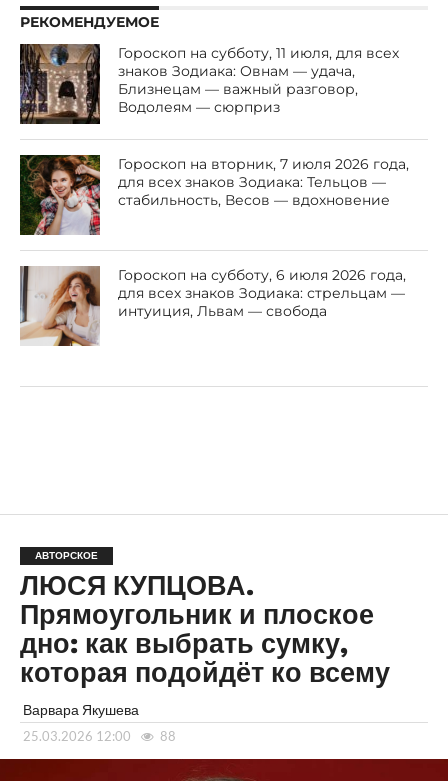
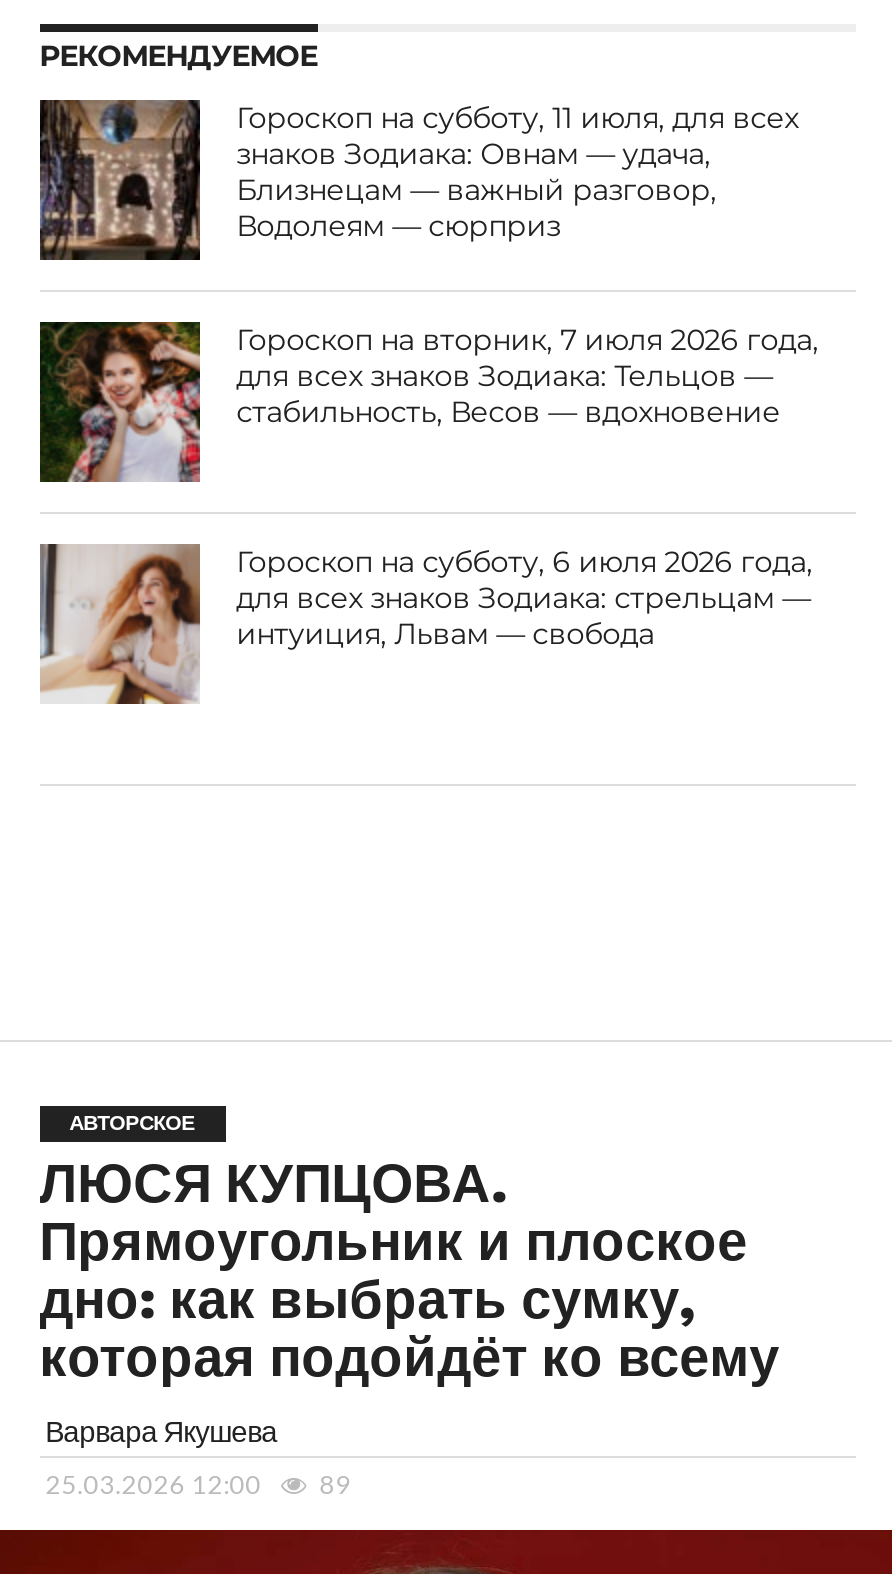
[23,728,176,744] 25.03.2026 12:00 88 -> [45,1467,351,1499] 25.03.2026 12:00 89

